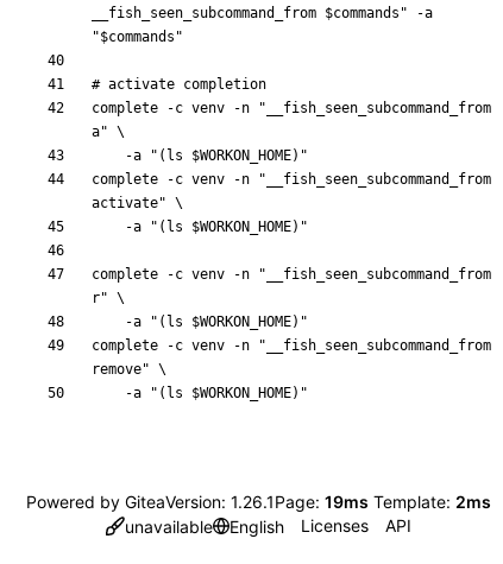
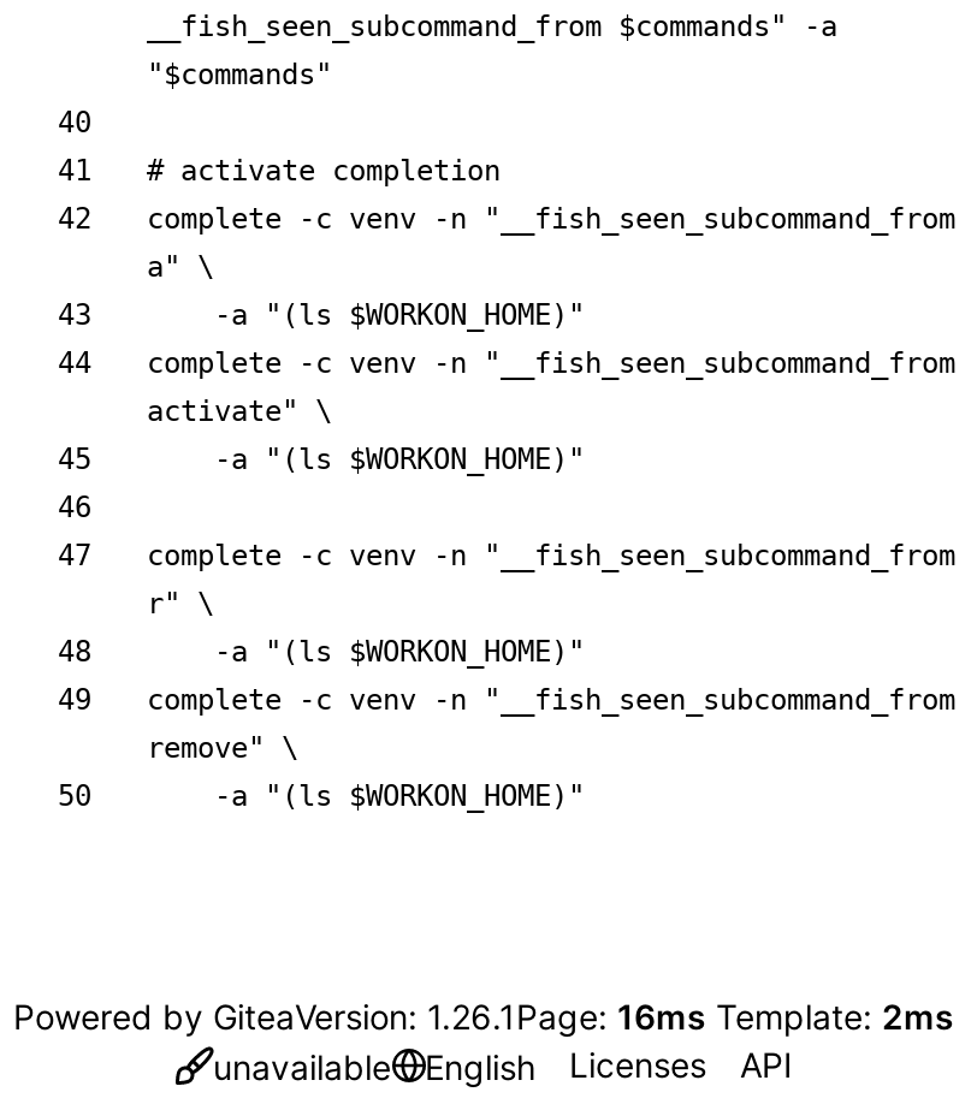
[26,492,491,512] Powered by GiteaVersion: 1.26.1 Page: 19ms Template: 2ms -> [13,996,954,1037] Powered by GiteaVersion: 1.26.1 Page: 16ms Template: 2ms

